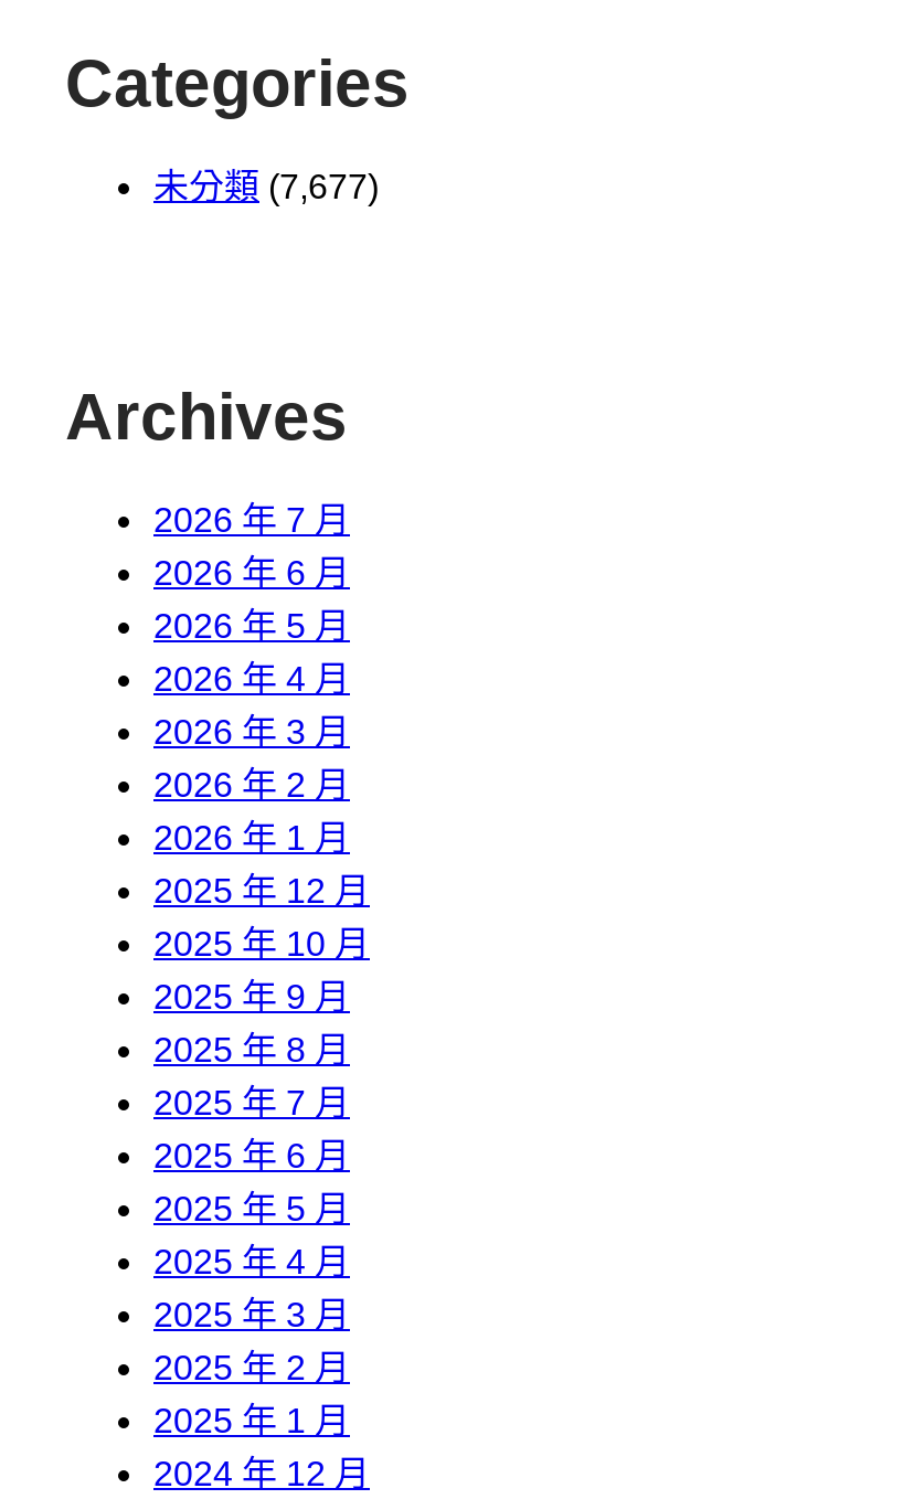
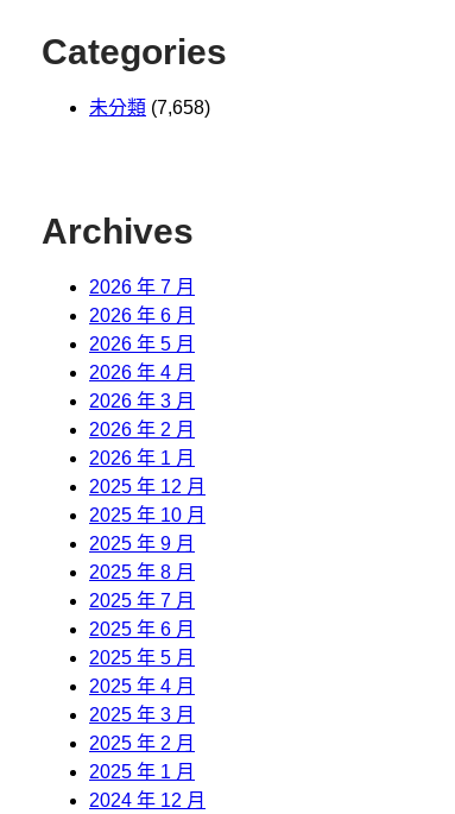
[153,167,379,204] 未分類(7,677) -> [89,97,210,117] 未分類(7,658)

